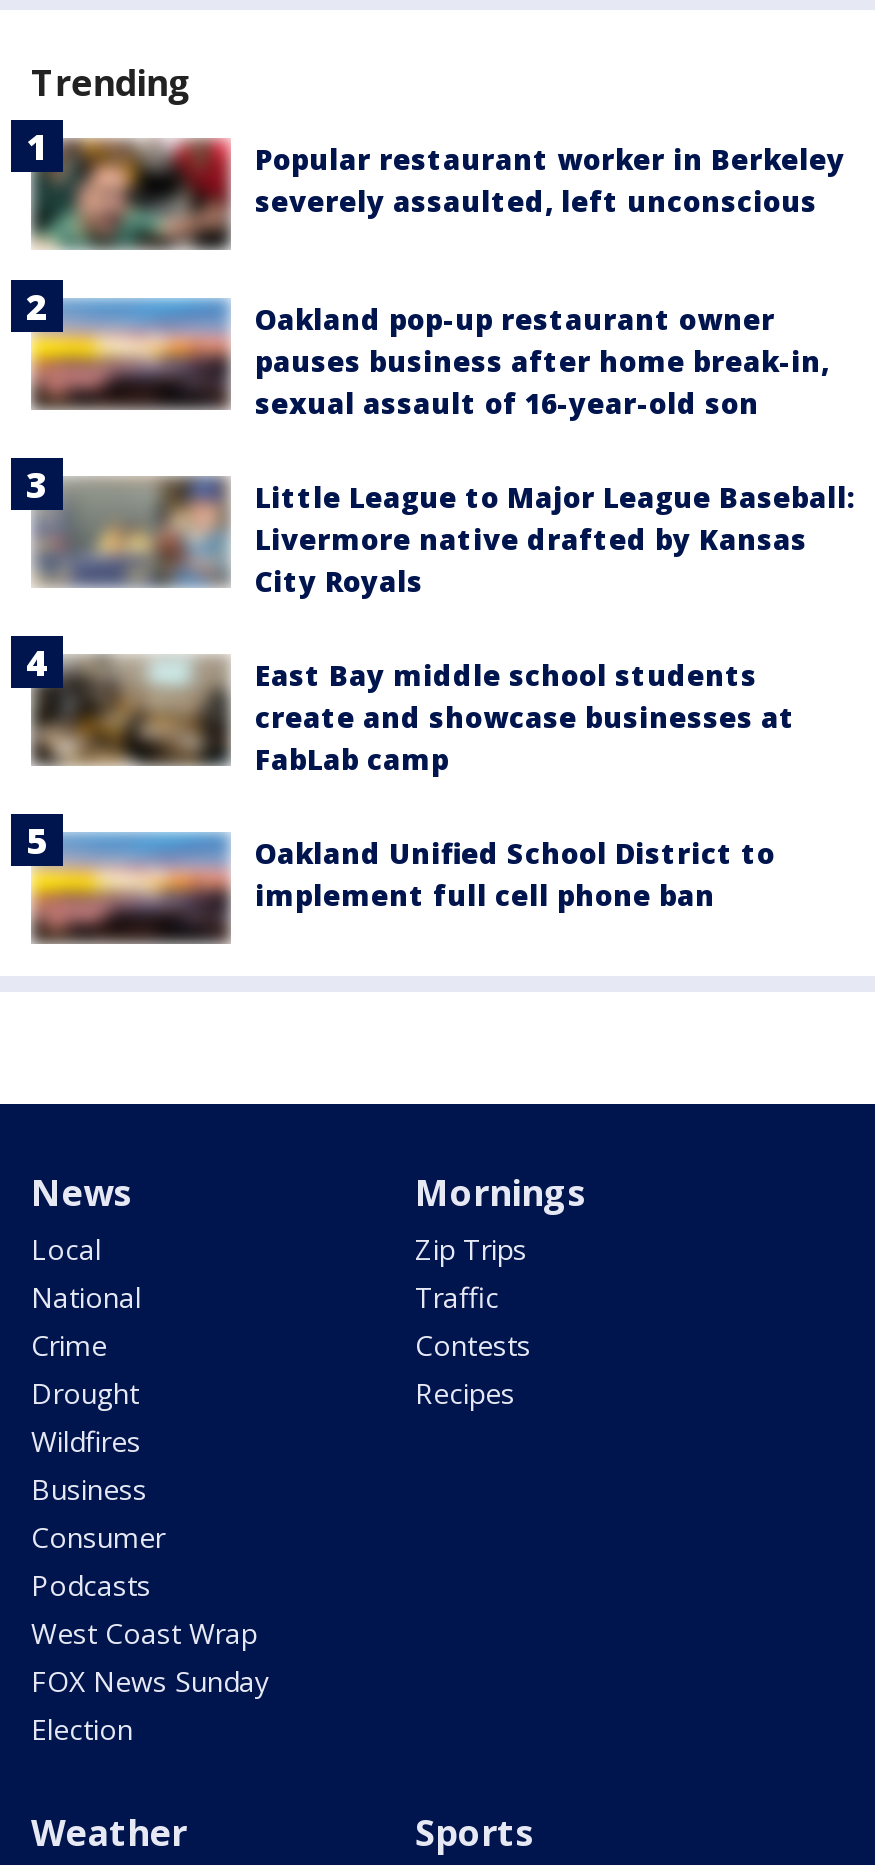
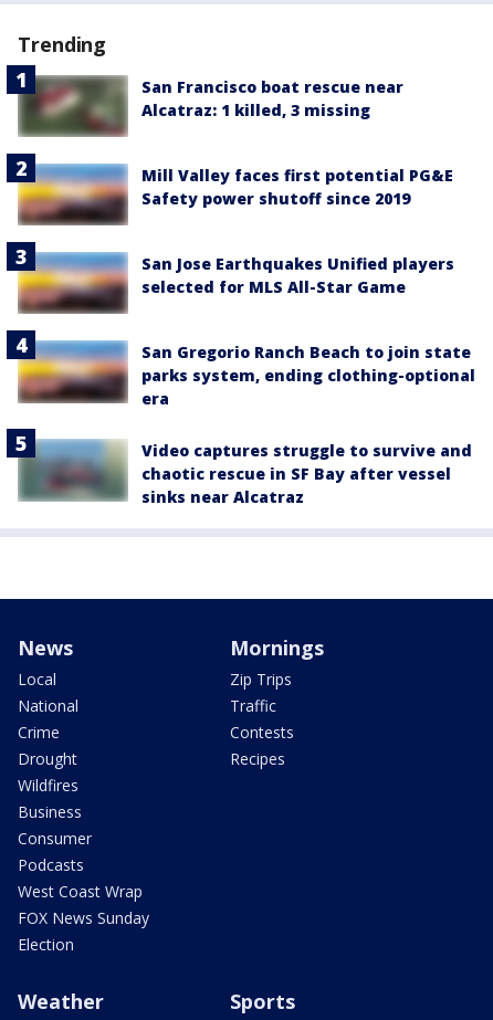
[35,138,845,246] [image] | Popular restaurant worker in Berkeley | severely assaulted, left unconscious -> [20,75,403,137] [image] | San Francisco boat rescue near | Alcatraz: 1 killed, 3 missing
[255,300,829,422] Oakland pop-up restaurant owner | pauses business after home break-in, | sexual assault of 16-year-old son -> [141,164,453,209] Mill Valley faces first potential PG&E | Safety power shutoff since 2019
[31,476,855,600] [image] | Little League to Major League Baseball: | Livermore native drafted by Kansas | City Royals -> [18,252,454,314] [image] | San Jose Earthquakes Unified players | selected for MLS All-Star Game
[9,618,795,778] [image] | East Bay middle school students | create and showcase businesses at | FabLab camp -> [6,329,475,412] [image] | San Gregorio Ranch Beach to join state | parks system, ending clothing-optional | era
[9,796,775,946] [image] | Oakland Unified School District to | implement full cell phone ban -> [6,428,472,511] [image] | Video captures struggle to survive and | chaotic rescue in SF Bay after vessel | sinks near Alcatraz

